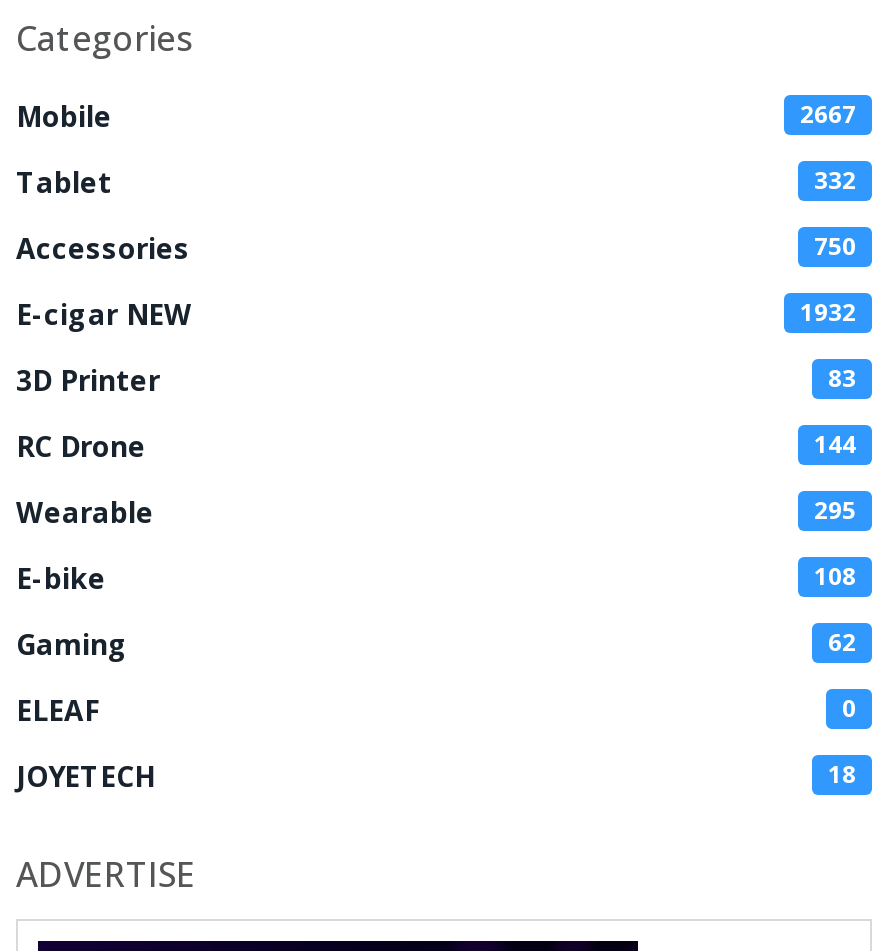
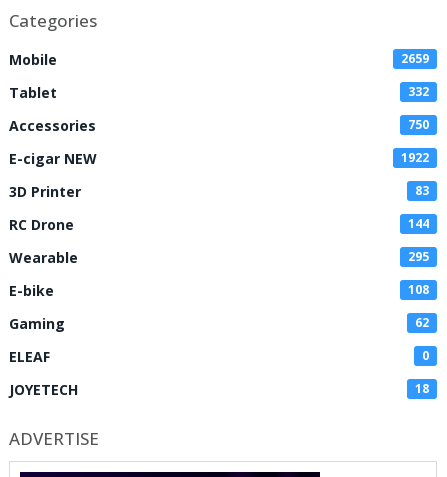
[800,97,856,131] 2667 -> [401,50,429,67] 2659
[800,295,856,329] 1932 -> [401,149,429,166] 1922

